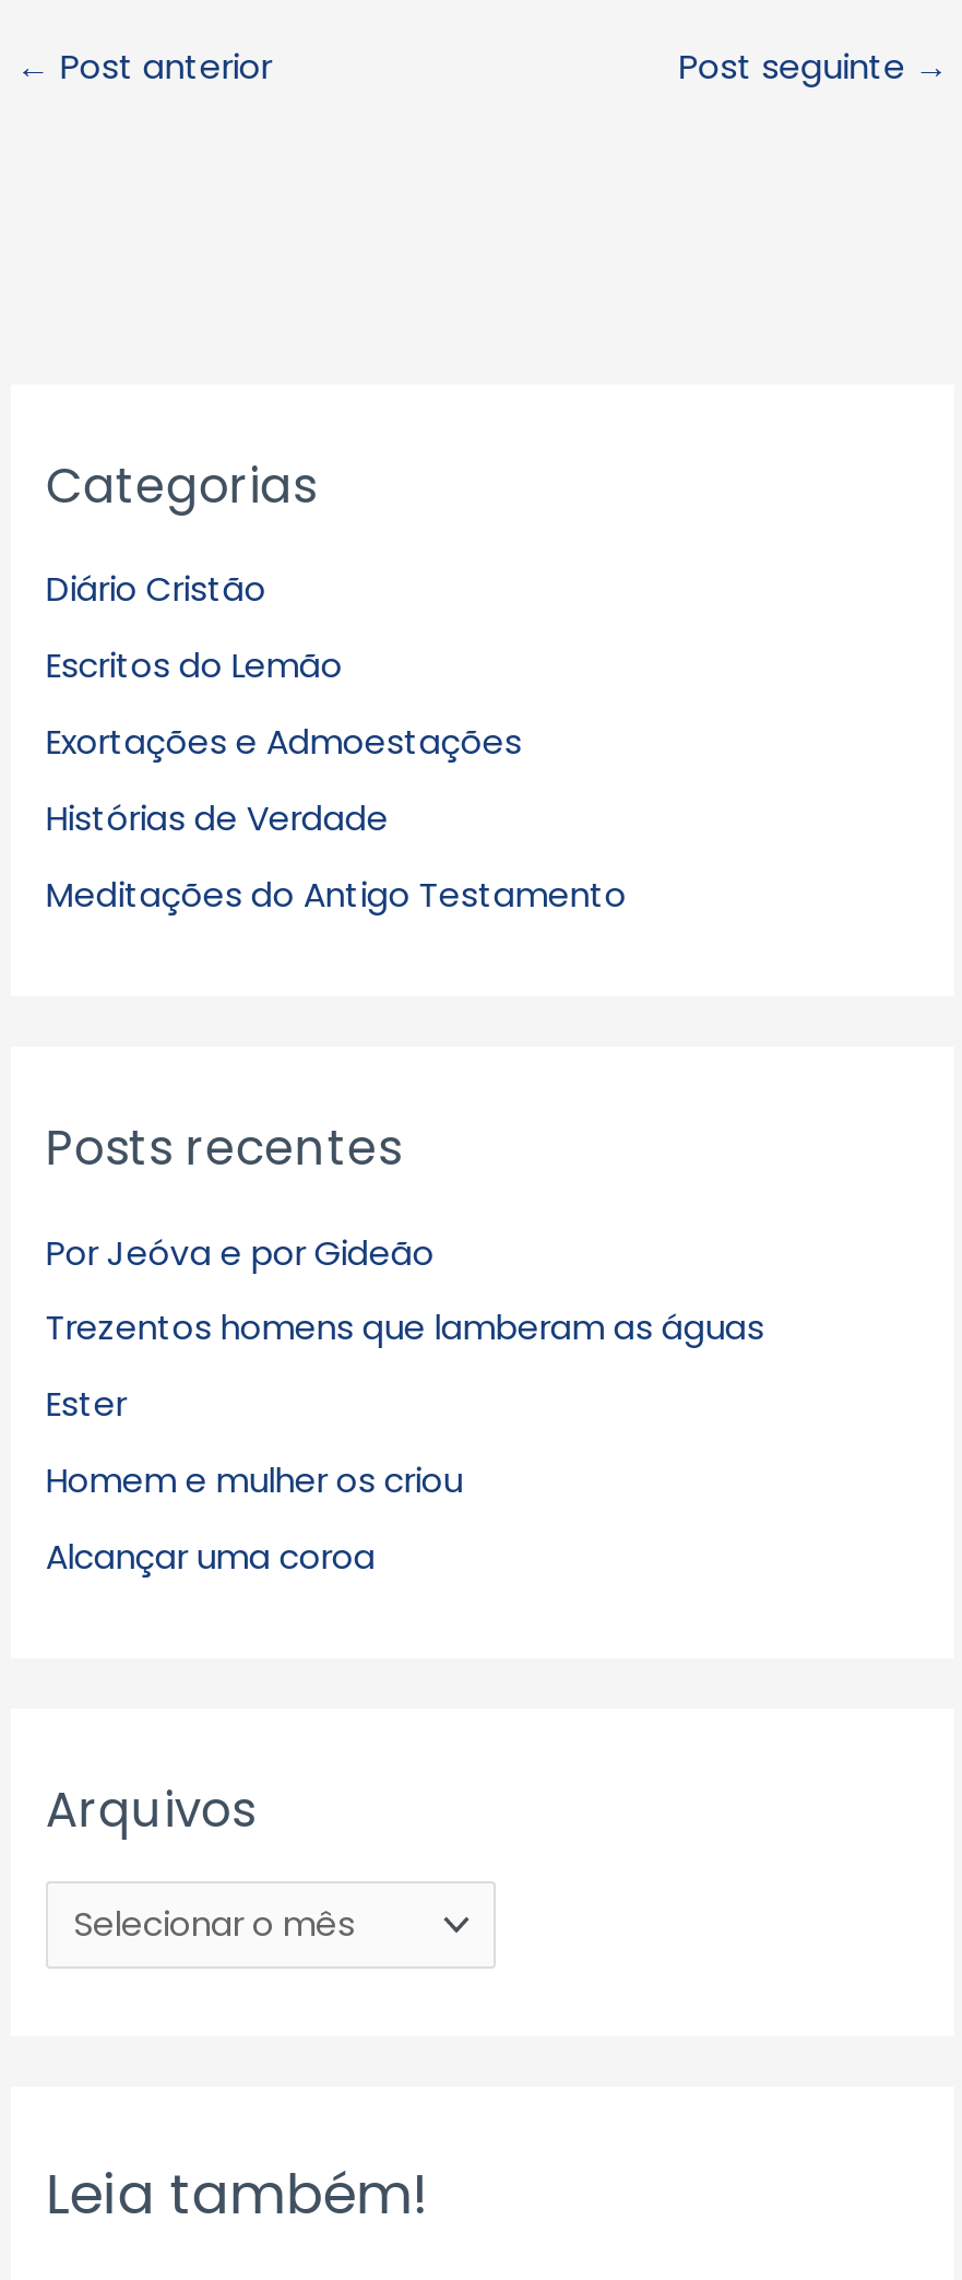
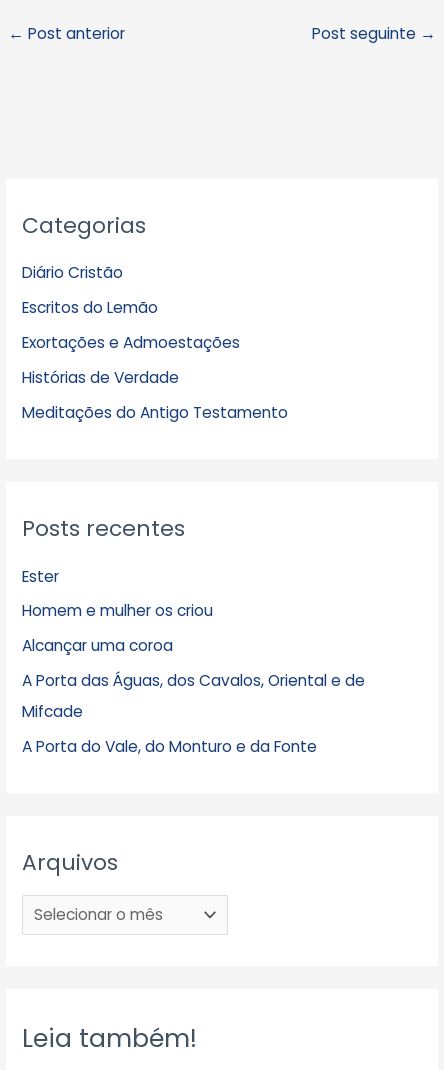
[46,1229,764,1351] Por Jeóva e por Gideão | Trezentos homens que lamberam as águas -> none
moved [46,1381,463,1580] -> [22,565,213,656]: Ester | Homem e mulher os criou | Alcançar uma coroa
none -> [22,670,365,757] A Porta das Águas, dos Cavalos, Oriental e de | Mifcade | A Porta do Vale, do Monturo e da Fonte

